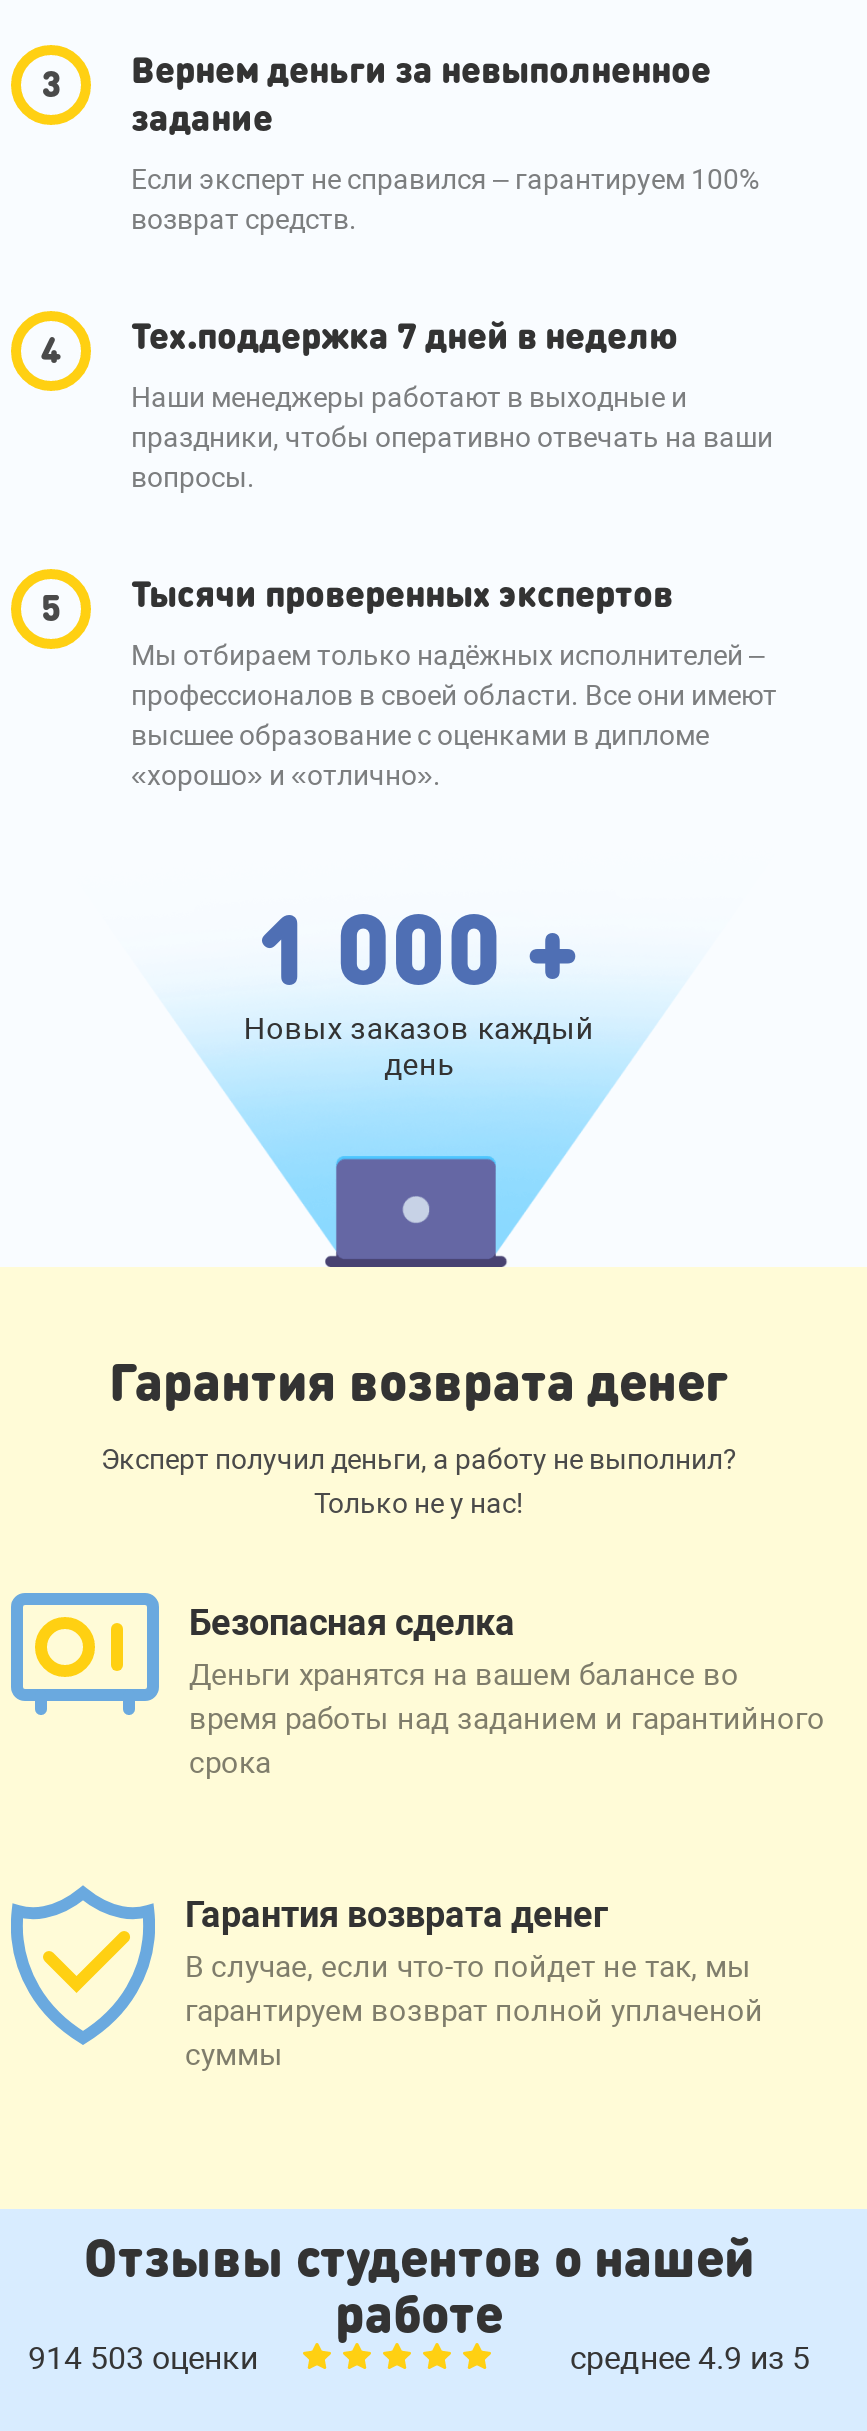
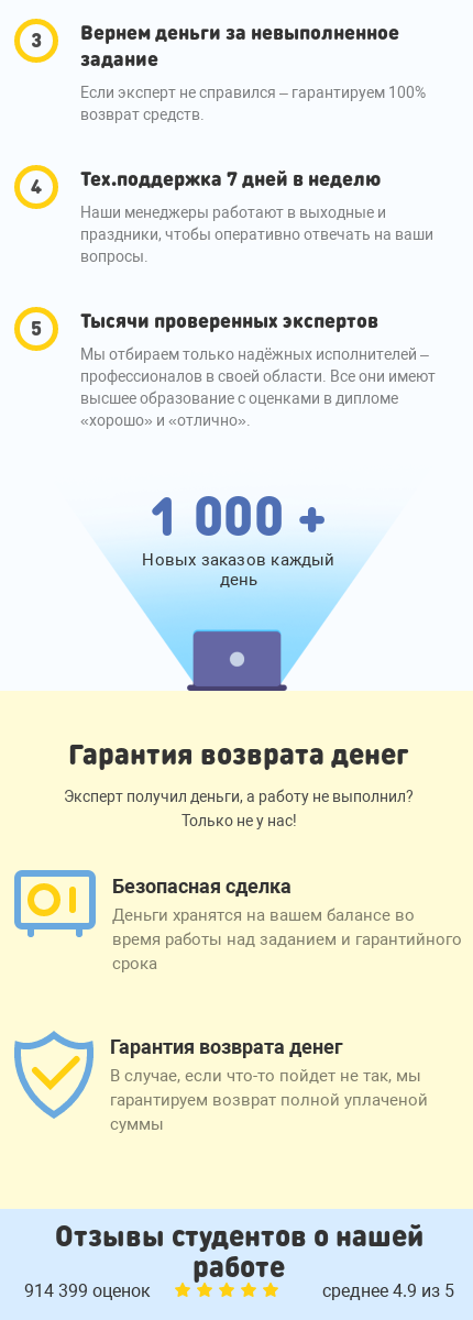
[28,2339,266,2377] 914 503 оценки -> [24,1280,155,1301] 914 399 оценок

